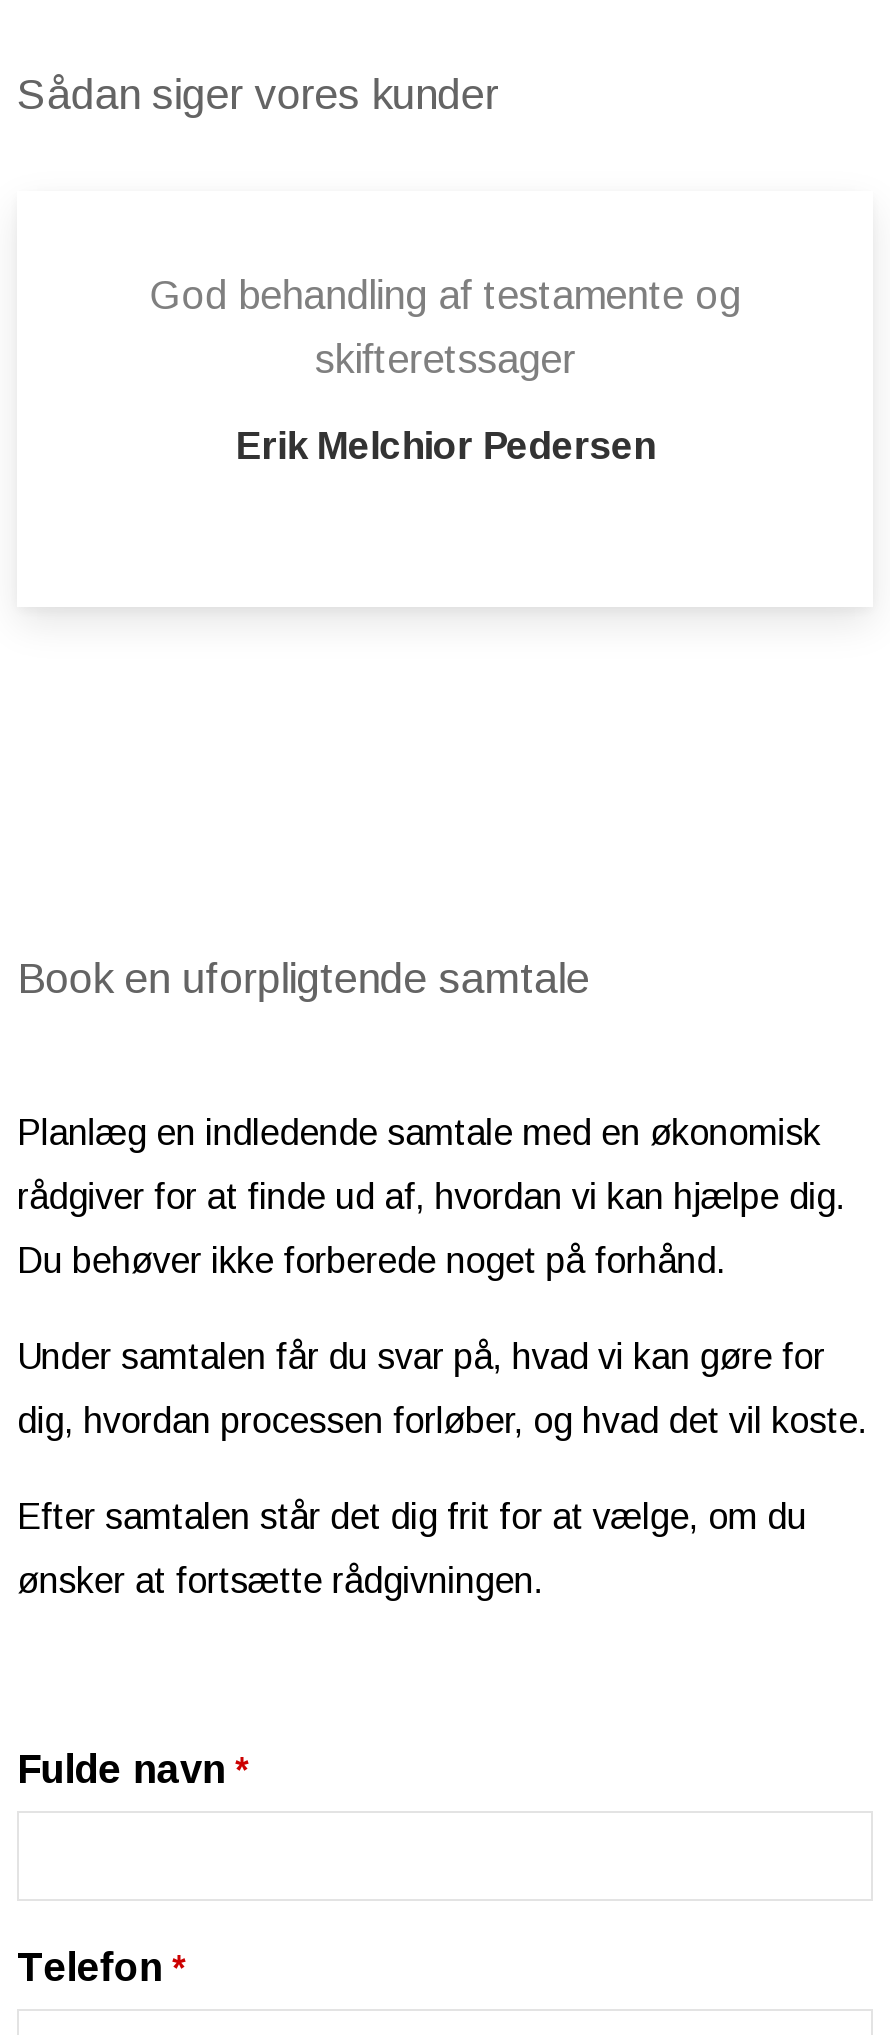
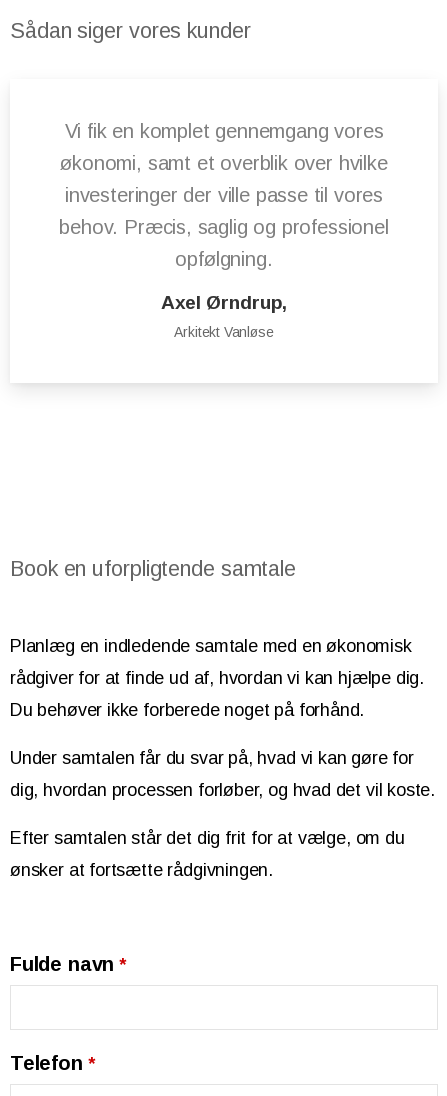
[150,273,740,467] God behandling af testamente og | skifteretssager | Erik Melchior Pedersen -> [59,120,389,340] Vi fik en komplet gennemgang vores | økonomi, samt et overblik over hvilke | investeringer der ville passe til vores | behov. Præcis, saglig og professionel | opfølgning. | Axel Ørndrup, | Arkitekt Vanløse

